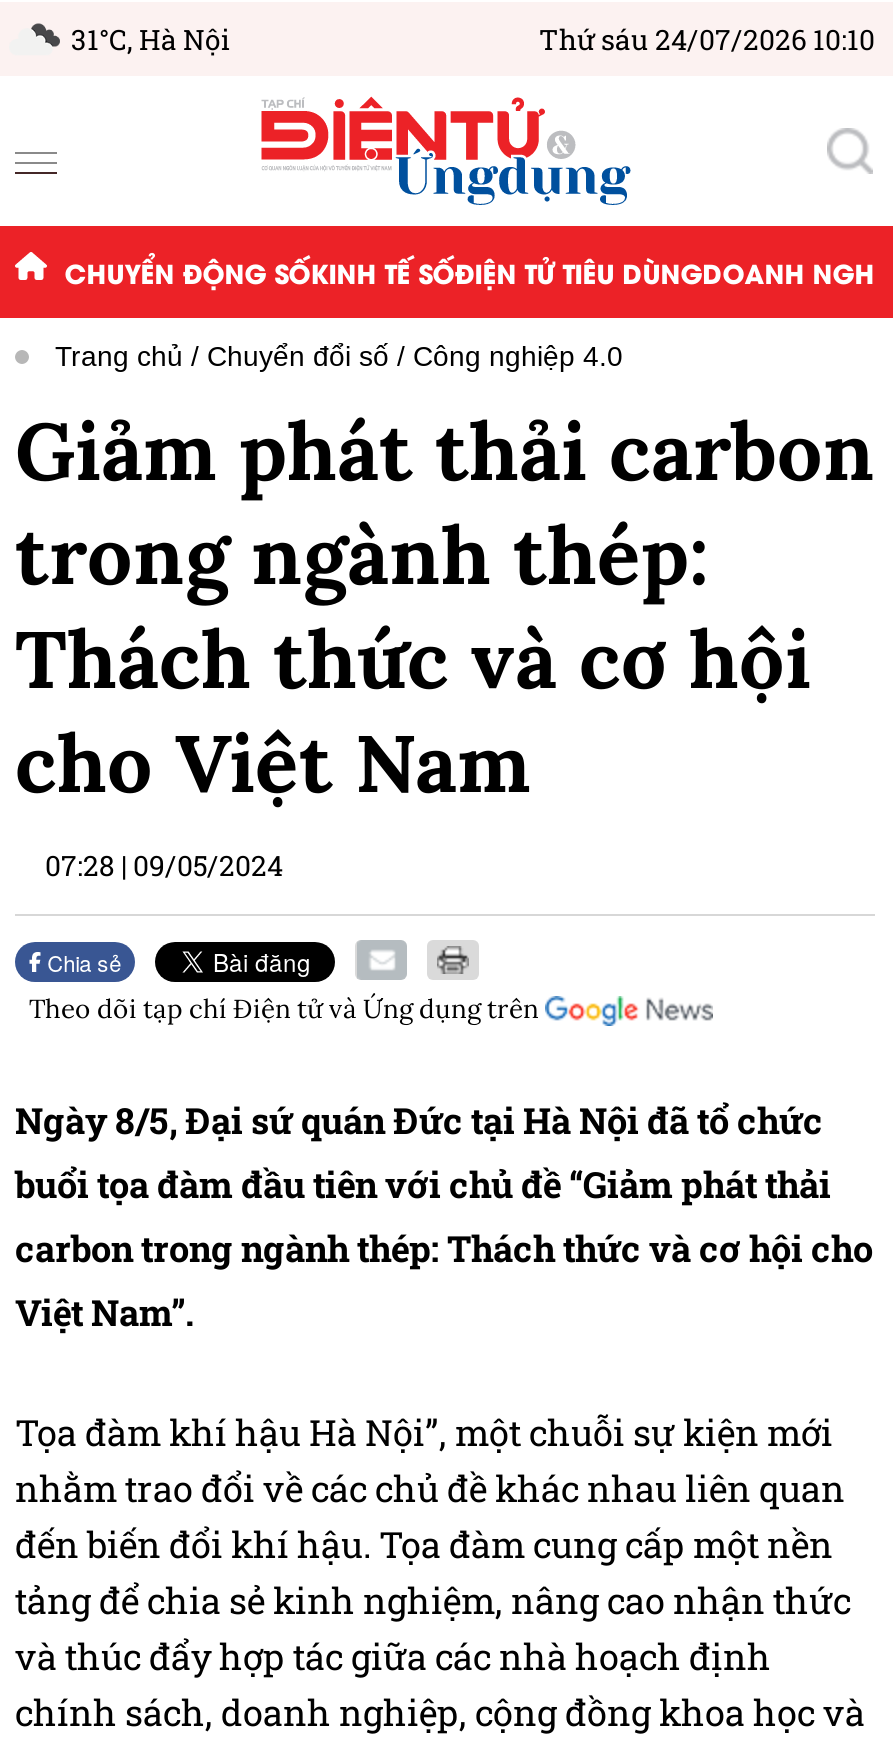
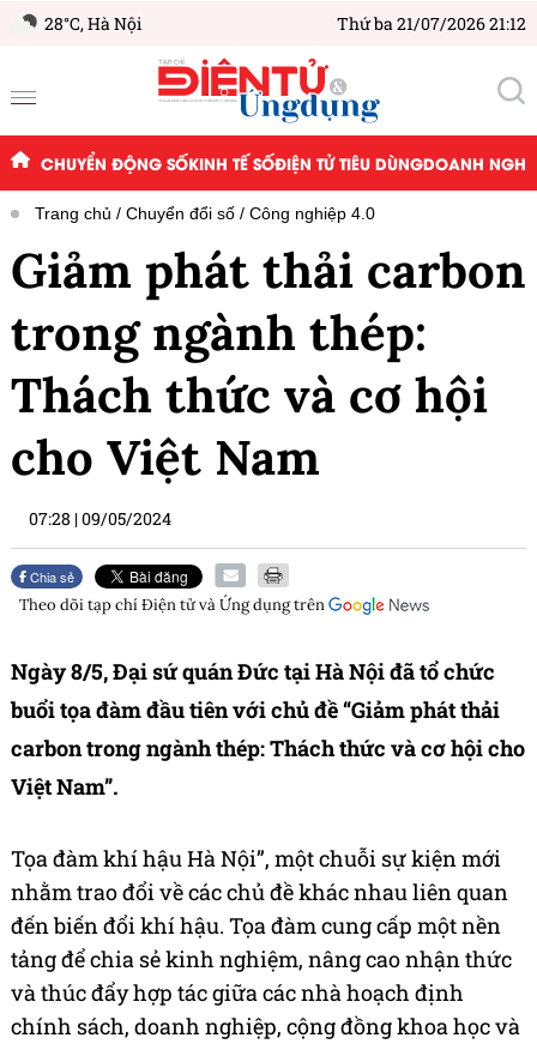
[71,20,229,58] 31°C, Hà Nội -> [44,12,141,35] 28°C, Hà Nội
[539,20,875,58] Thứ sáu 24/07/2026 10:10 -> [337,12,526,35] Thứ ba 21/07/2026 21:12

